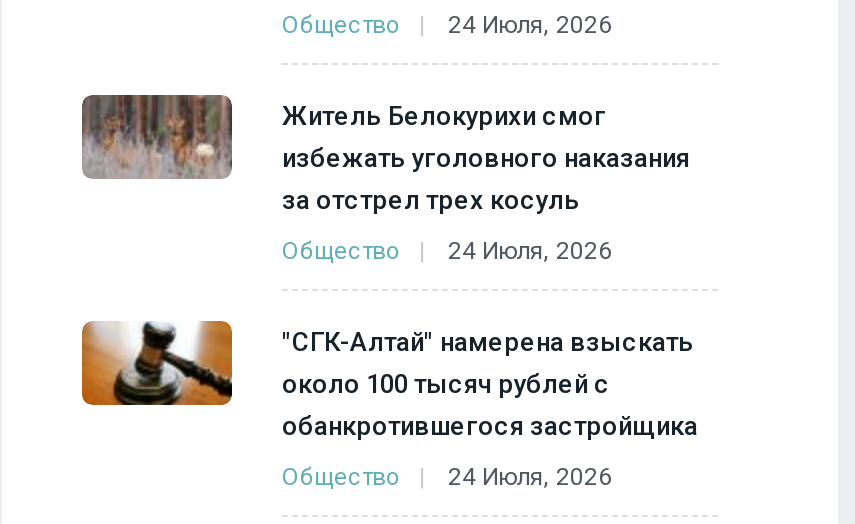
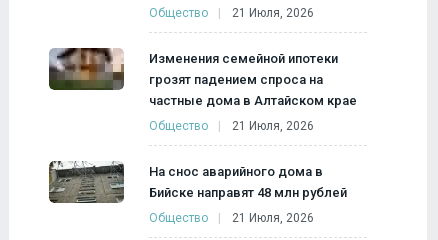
[282,10,612,38] Общество 24 Июля, 2026 -> [149,6,314,20] Общество 21 Июля, 2026
[80,93,690,214] [image] | Житель Белокурихи смог | избежать уголовного наказания | за отстрел трех косуль -> [49,47,357,108] [image] | Изменения семейной ипотеки | грозят падением спроса на | частные дома в Алтайском крае
[282,236,612,264] Общество 24 Июля, 2026 -> [149,119,314,133] Общество 21 Июля, 2026
[80,319,698,440] [image] | "СГК-Алтай" намерена взыскать | около 100 тысяч рублей с | обанкротившегося застройщика -> [48,161,347,204] [image] | На снос аварийного дома в | Бийске направят 48 млн рублей
[282,462,612,490] Общество 24 Июля, 2026 -> [149,211,314,225] Общество 21 Июля, 2026

